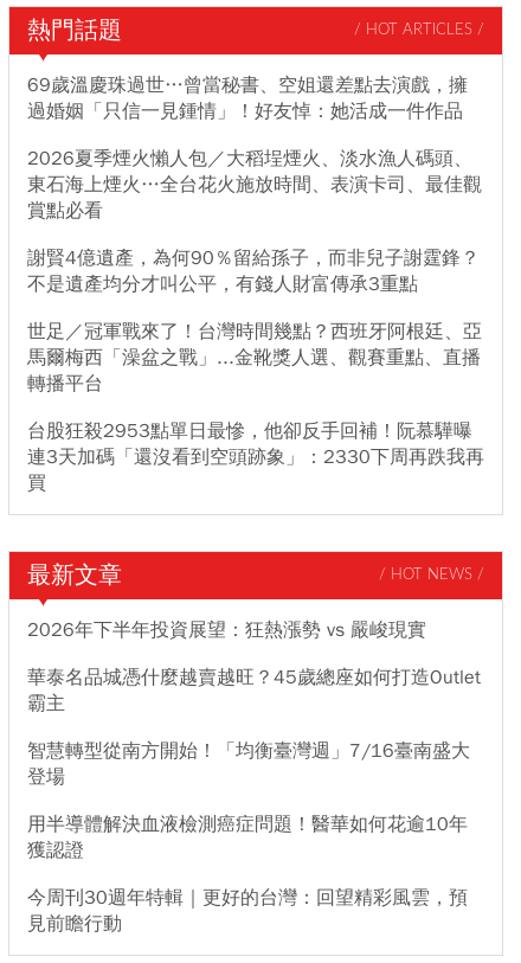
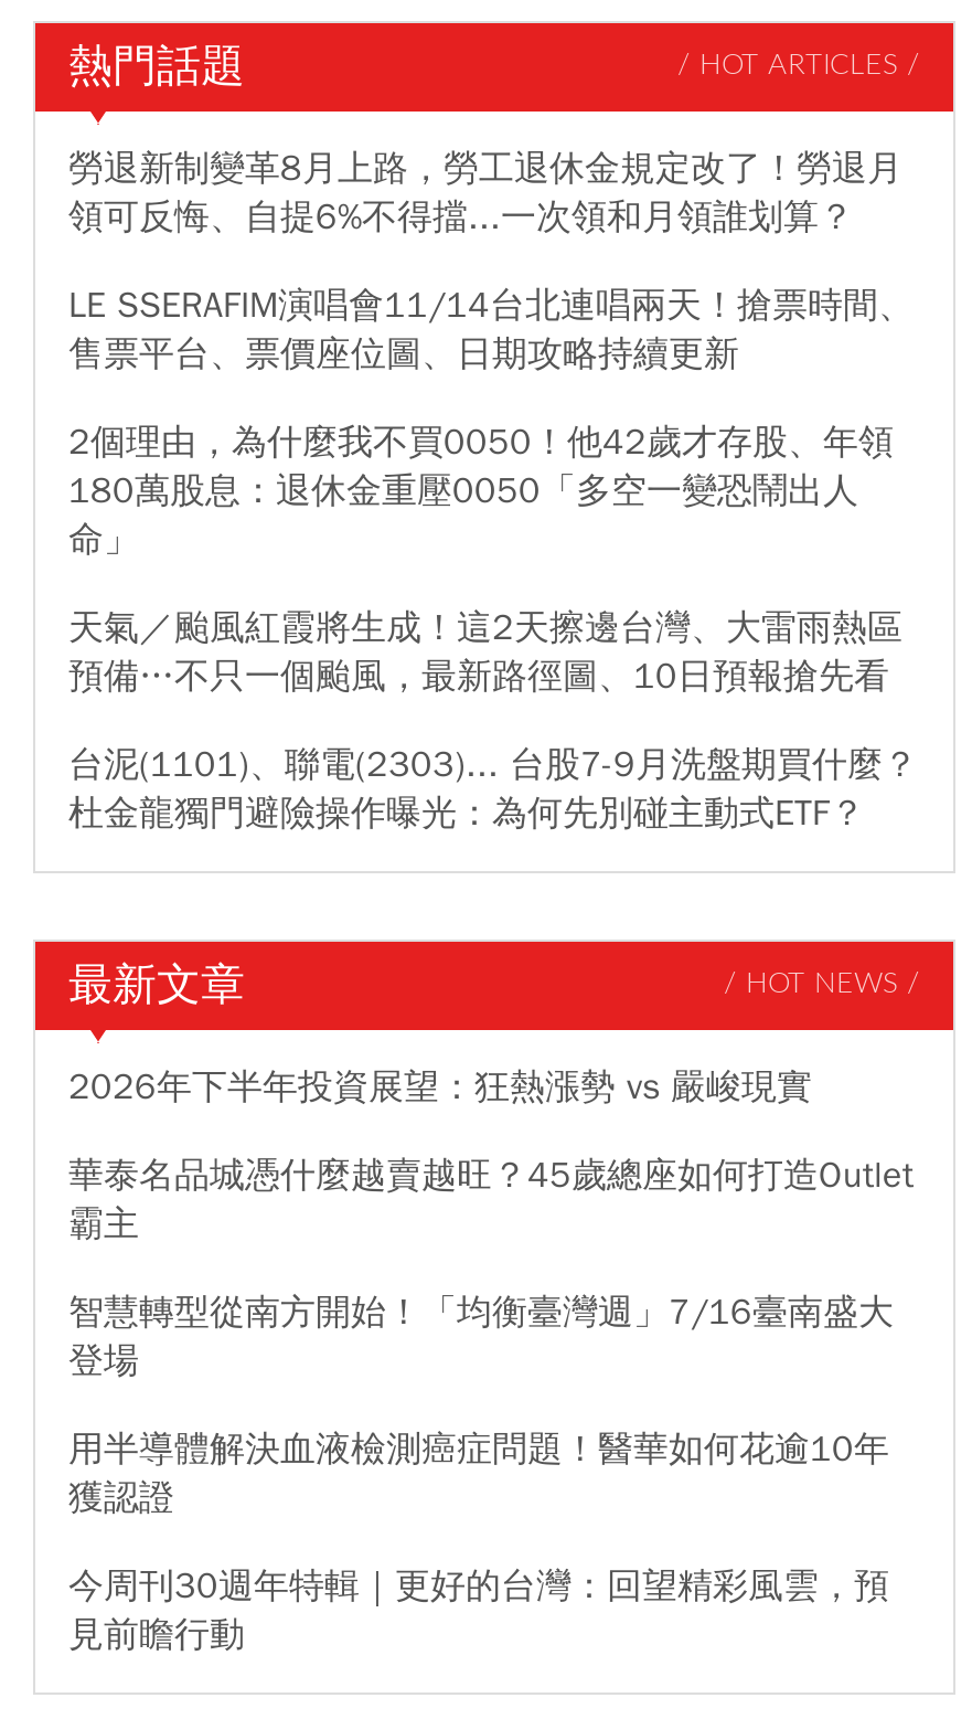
[27,73,468,123] 69歲溫慶珠過世…曾當秘書、空姐還差點去演戲，擁 | 過婚姻「只信一見鍾情」！好友悼：她活成一件作品 -> [68,147,902,239] 勞退新制變革8月上路，勞工退休金規定改了！勞退月 | 領可反悔、自提6%不得擋...一次領和月領誰划算？
[27,147,482,223] 2026夏季煙火懶人包／大稻埕煙火、淡水漁人碼頭、 | 東石海上煙火…全台花火施放時間、表演卡司、最佳觀 | 賞點必看 -> [68,284,914,376] LE SSERAFIM演唱會11/14台北連唱兩天！搶票時間、 | 售票平台、票價座位圖、日期攻略持續更新
[27,246,480,296] 謝賢4億遺產，為何90％留給孫子，而非兒子謝霆鋒？ | 不是遺產均分才叫公平，有錢人財富傳承3重點 -> [68,420,894,562] 2個理由，為什麼我不買0050！他42歲才存股、年領 | 180萬股息：退休金重壓0050「多空一變恐鬧出人 | 命」
[27,320,482,396] 世足／冠軍戰來了！台灣時間幾點？西班牙阿根廷、亞 | 馬爾梅西「澡盆之戰」...金靴獎人選、觀賽重點、直播 | 轉播平台 -> [68,606,902,699] 天氣／颱風紅霞將生成！這2天擦邊台灣、大雷雨熱區 | 預備…不只一個颱風，最新路徑圖、10日預報搶先看
[27,419,484,495] 台股狂殺2953點單日最慘，他卻反手回補！阮慕驊曝 | 連3天加碼「還沒看到空頭跡象」：2330下周再跌我再 | 買 -> [68,743,918,836] 台泥(1101)、聯電(2303)... 台股7-9月洗盤期買什麼？ | 杜金龍獨門避險操作曝光：為何先別碰主動式ETF？

